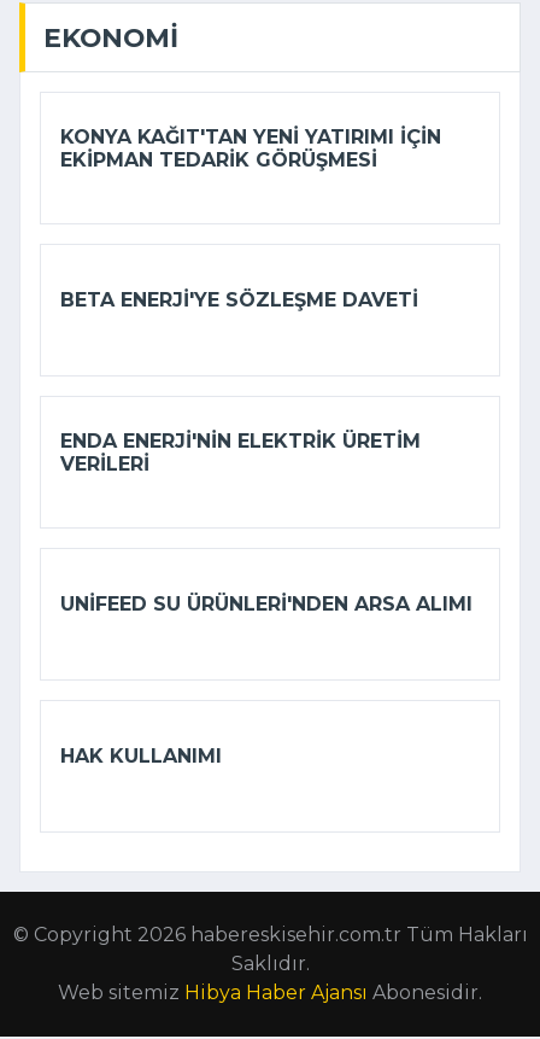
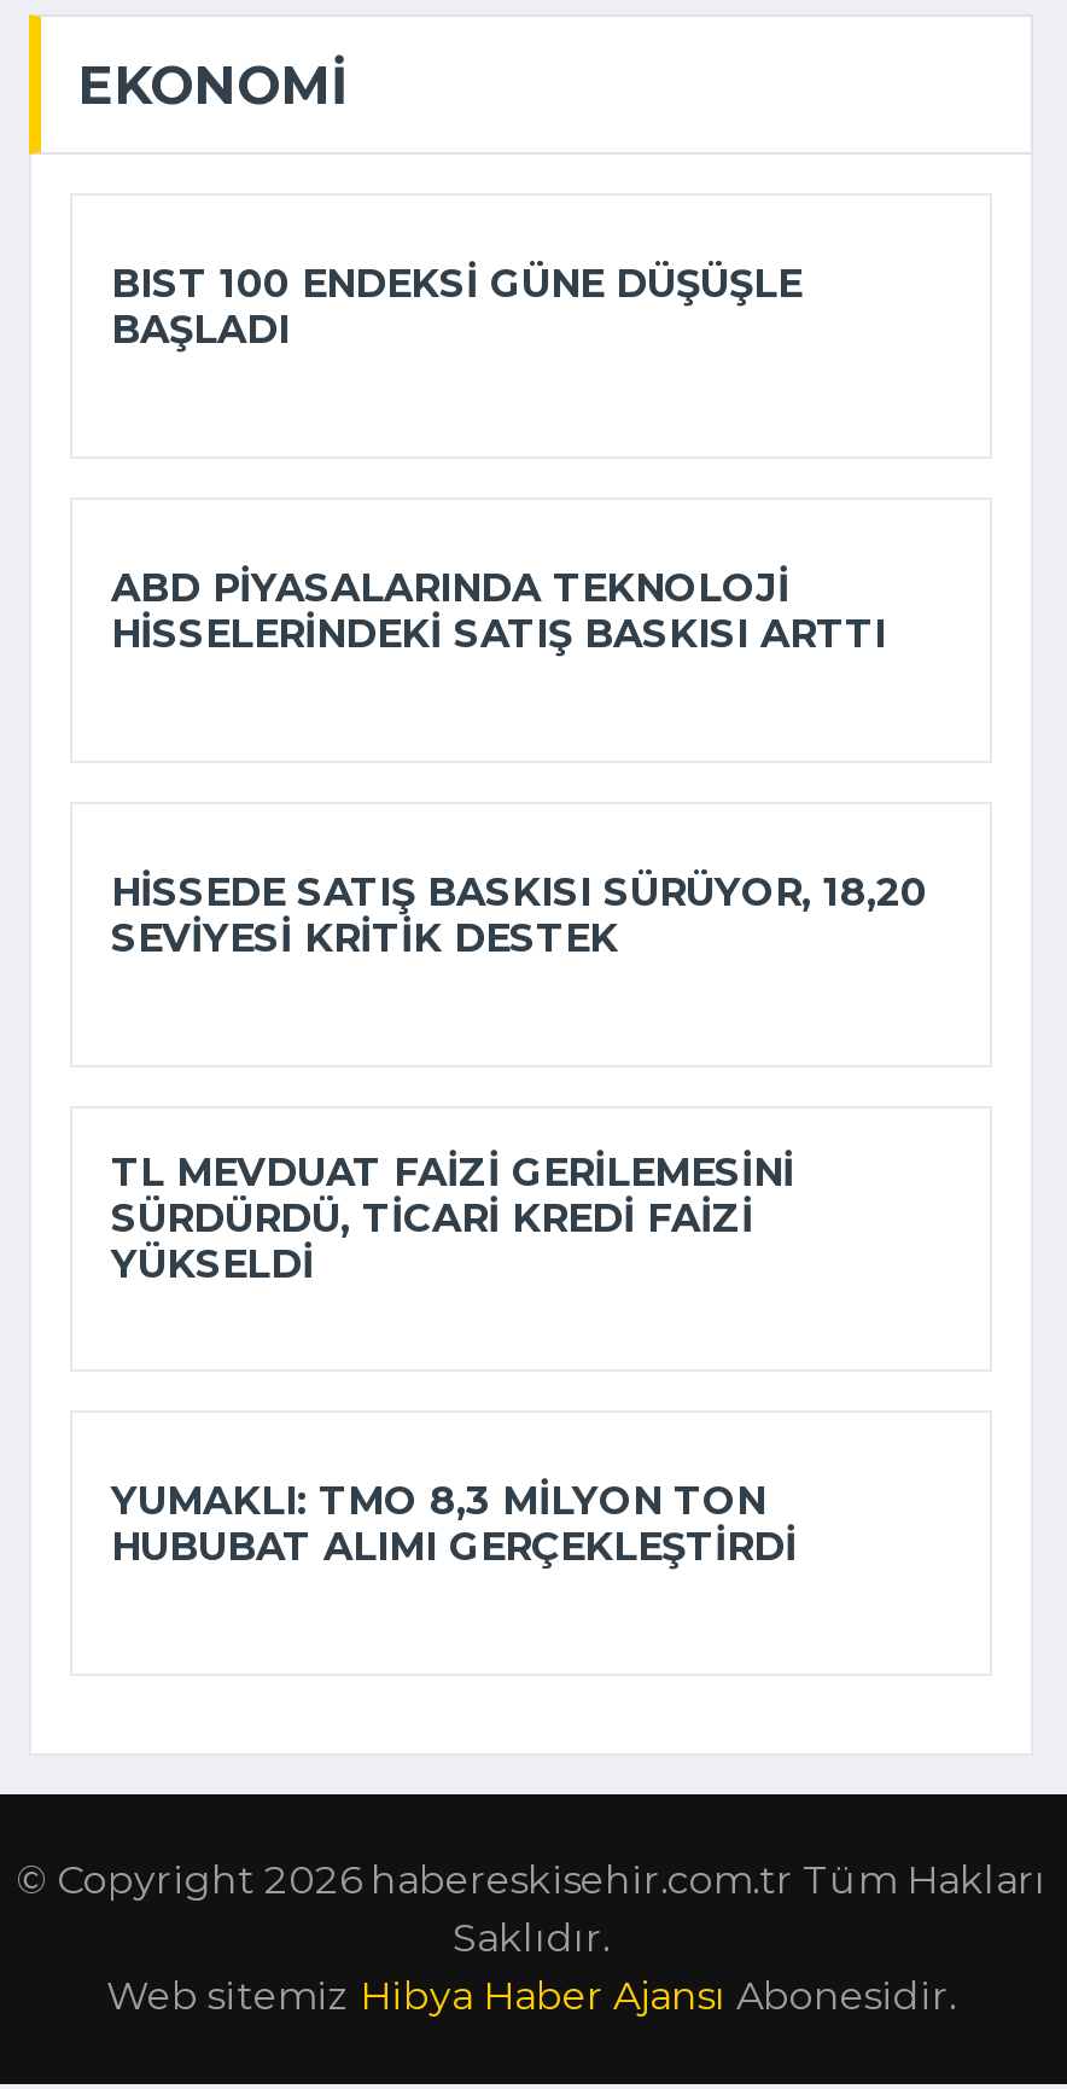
[60,125,441,171] KONYA KAĞIT'TAN YENI YATIRIMI IÇIN | EKIPMAN TEDARIK GÖRÜŞMESI -> [111,261,801,352] BIST 100 ENDEKSI GÜNE DÜŞÜŞLE | BAŞLADI
[60,289,418,312] BETA ENERJI'YE SÖZLEŞME DAVETI -> [111,565,886,657] ABD PIYASALARINDA TEKNOLOJI | HISSELERINDEKI SATIŞ BASKISI ARTTI
[60,429,421,475] ENDA ENERJI'NIN ELEKTRIK ÜRETIM | VERILERI -> [111,869,927,961] HISSEDE SATIŞ BASKISI SÜRÜYOR, 18,20 | SEVIYESI KRITIK DESTEK
[60,593,472,616] UNIFEED SU ÜRÜNLERI'NDEN ARSA ALIMI -> [111,1151,794,1288] TL MEVDUAT FAIZI GERILEMESINI | SÜRDÜRDÜ, TICARI KREDI FAIZI | YÜKSELDI
[60,745,222,768] HAK KULLANIMI -> [111,1478,797,1570] YUMAKLI: TMO 8,3 MILYON TON | HUBUBAT ALIMI GERÇEKLEŞTIRDI

